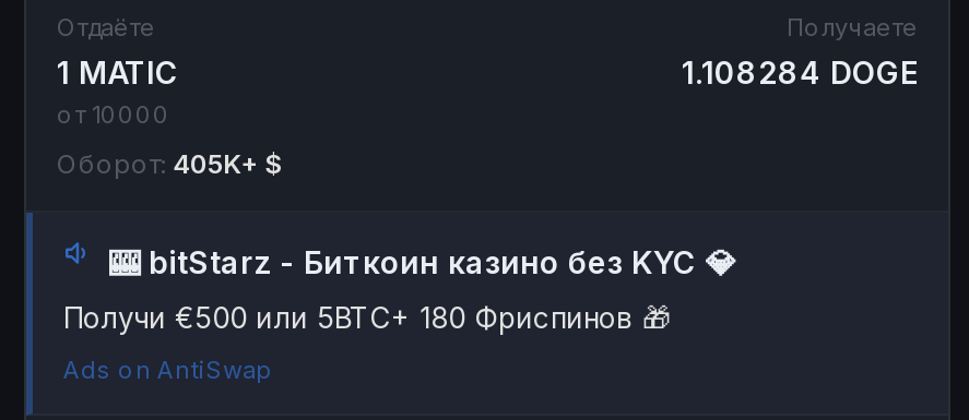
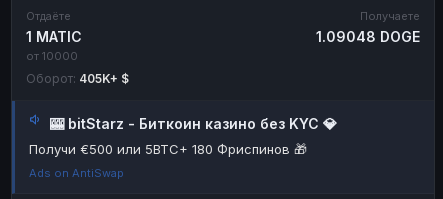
[682,52,918,89] 1.108284 DOGE -> [316,27,420,44] 1.09048 DOGE

